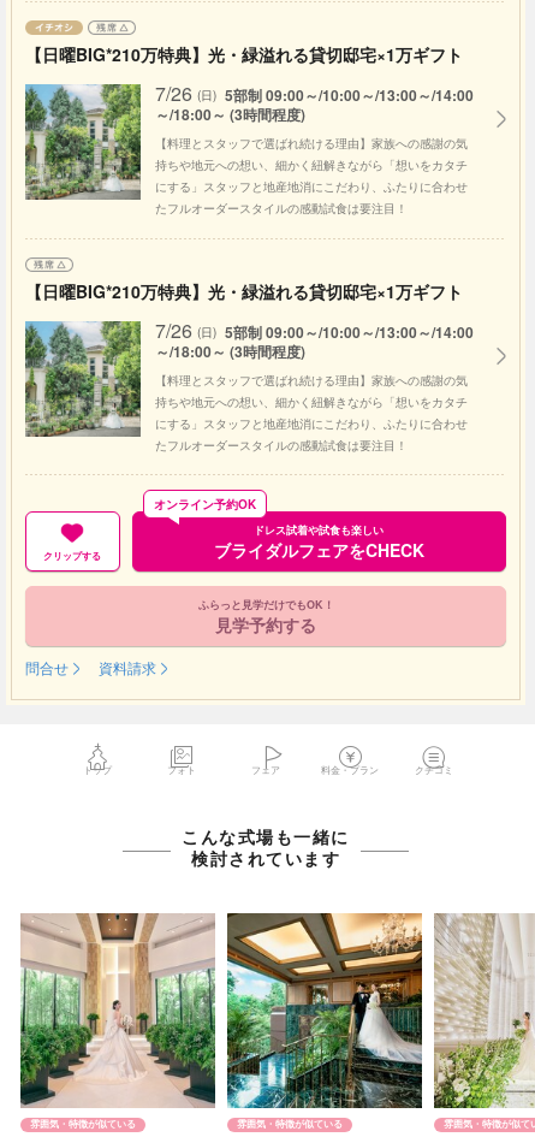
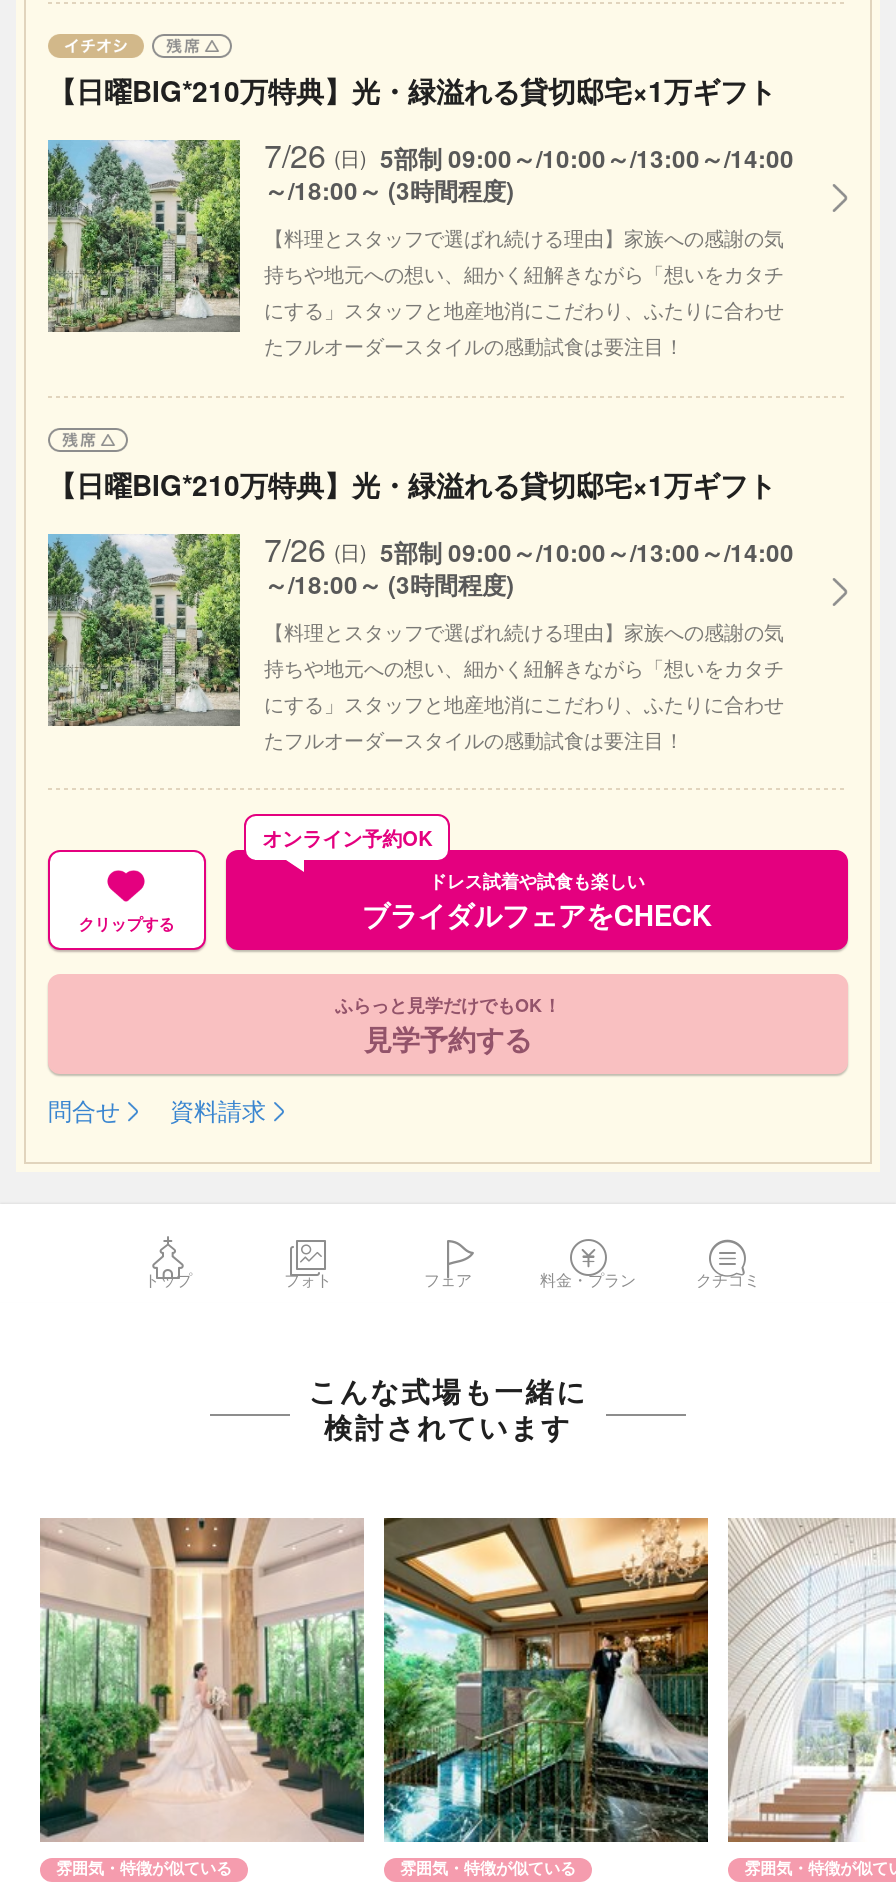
[434,913,531,1109] [image] -> [728,1520,890,1842] [image]

